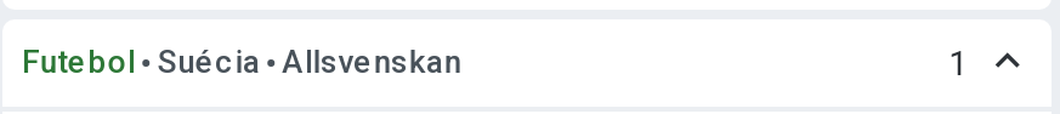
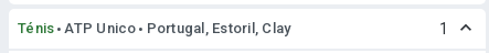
[22,44,461,80] Futebol Suécia Allsvenskan -> [18,20,291,36] Ténis ATP Unico Portugal, Estoril, Clay

